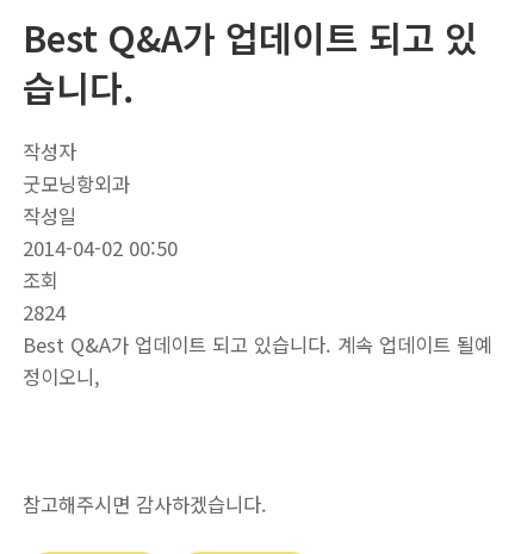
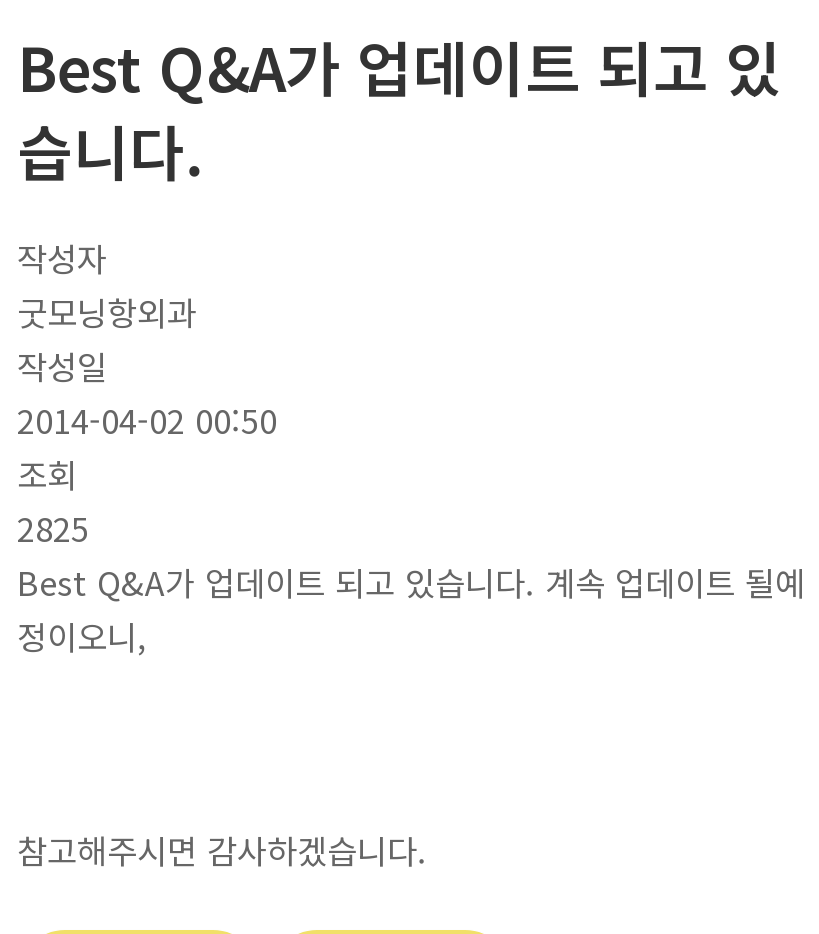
[23,298,66,327] 2824 -> [17,504,89,552] 2825

